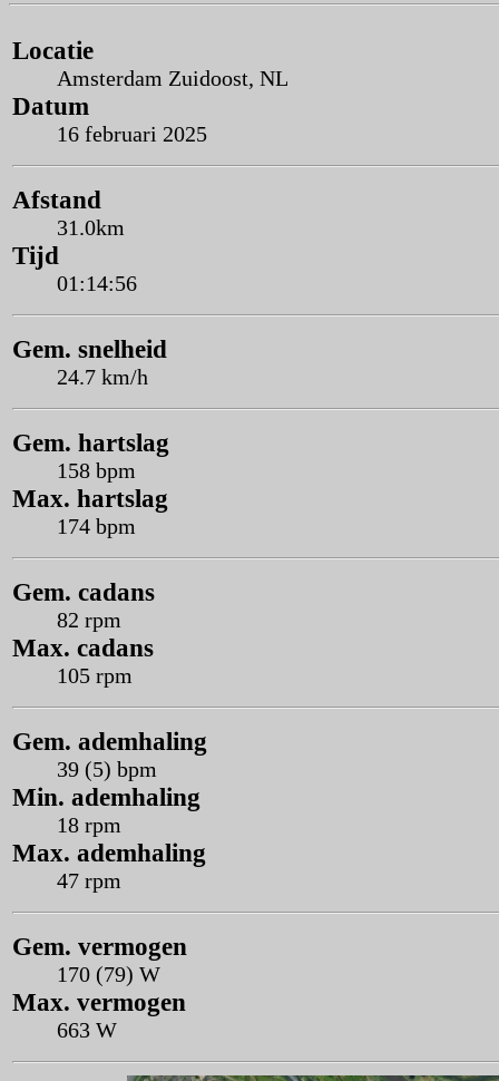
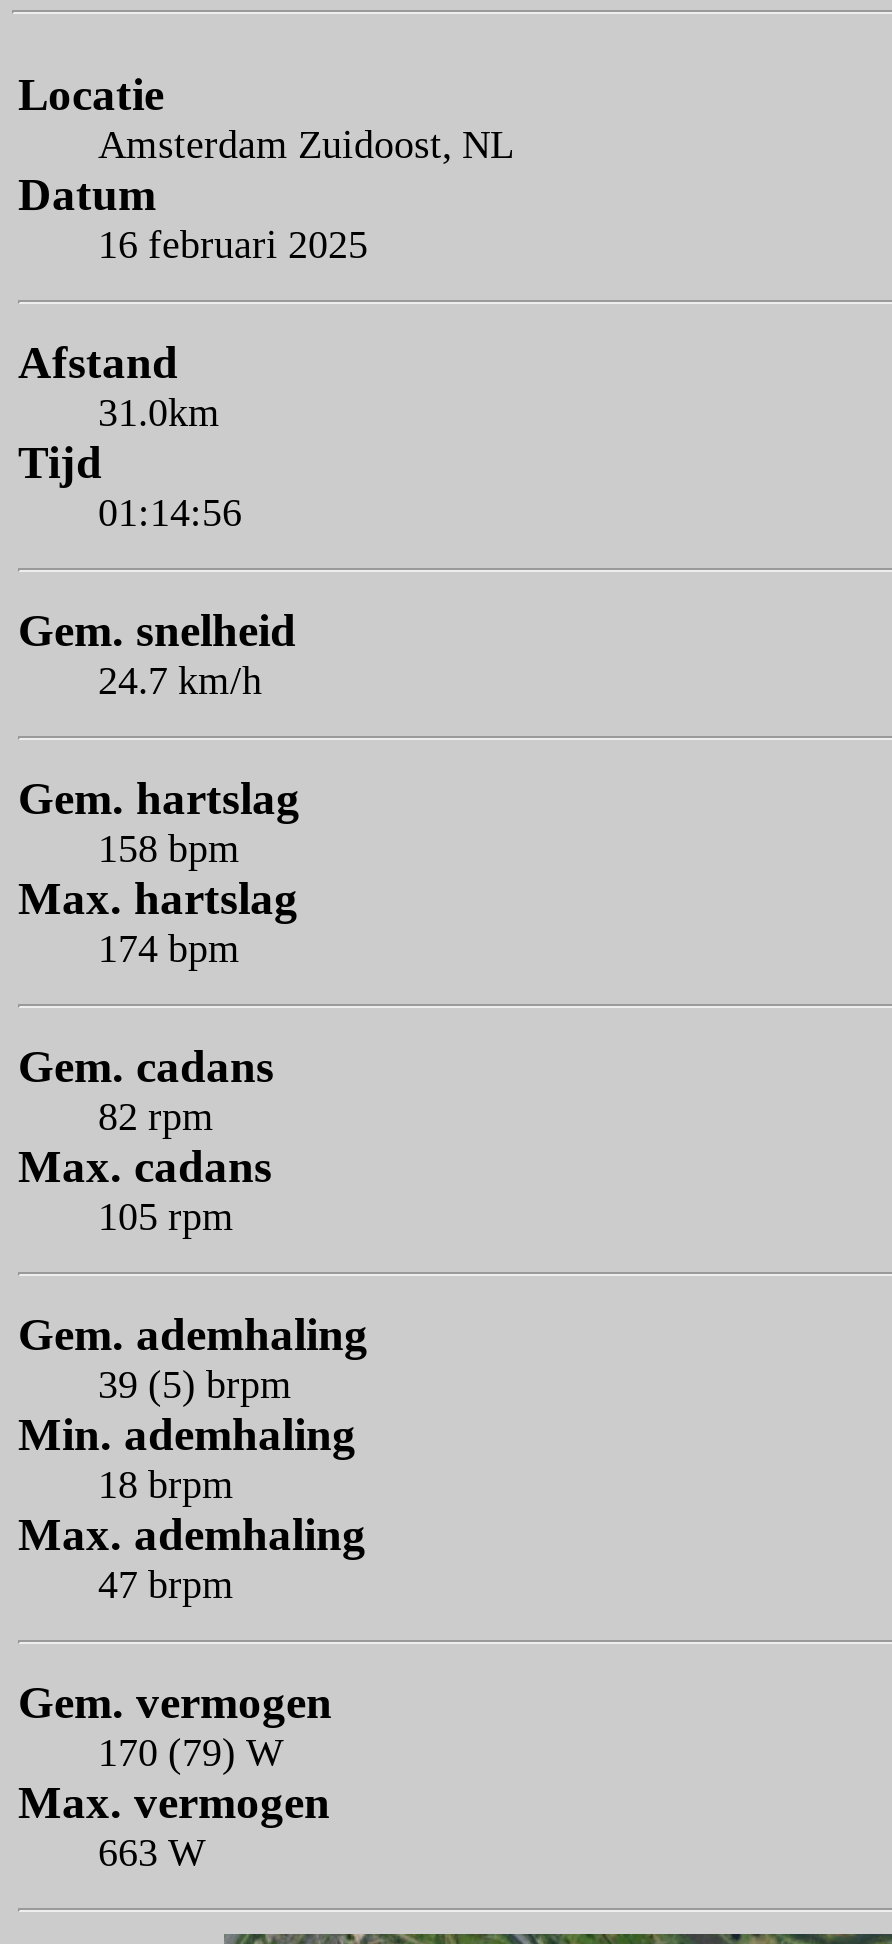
[57,757,157,781] 39 (5) bpm -> [98,1362,292,1406] 39 (5) brpm
[57,812,121,837] 18 rpm -> [98,1462,234,1506] 18 brpm
[57,868,121,893] 47 rpm -> [98,1562,234,1606] 47 brpm

